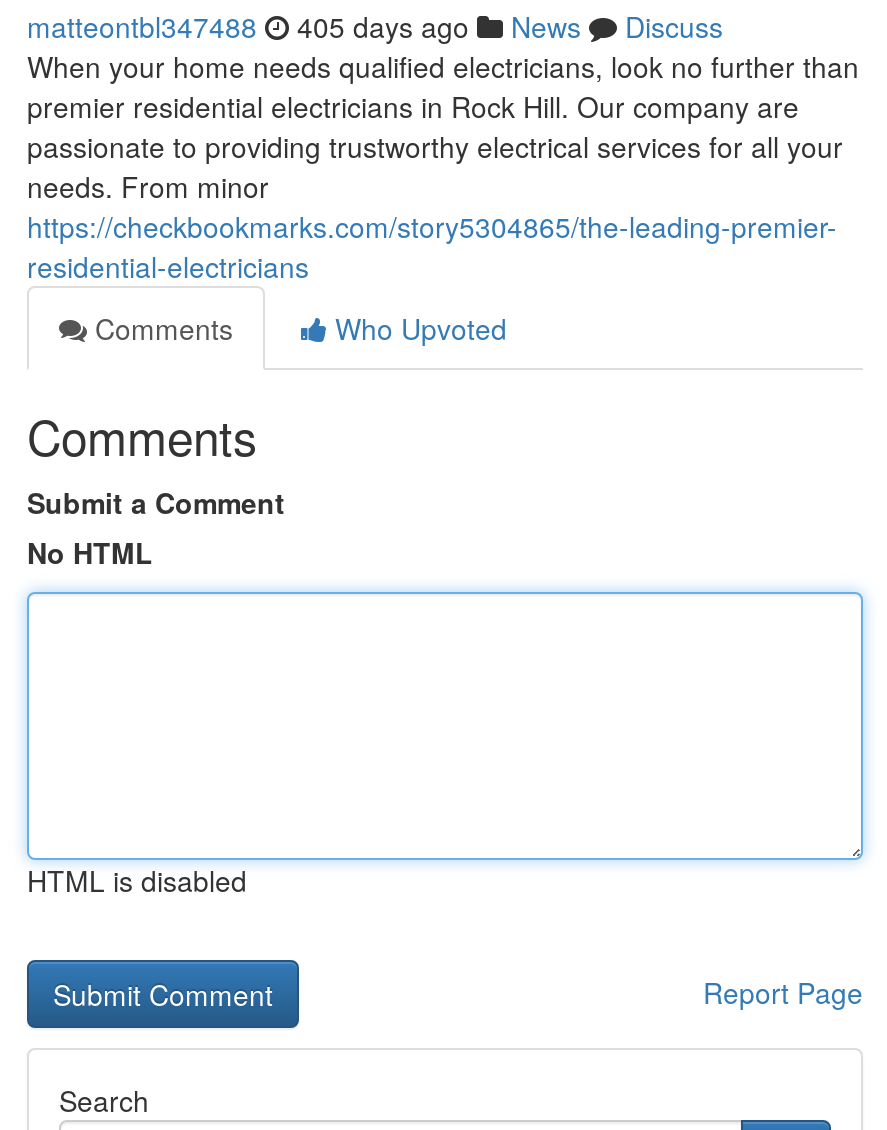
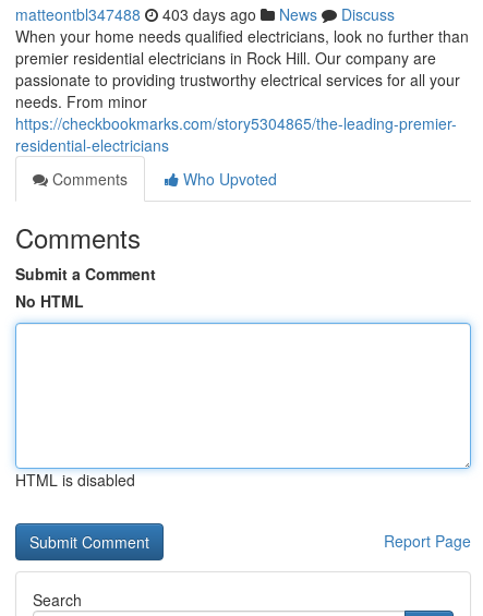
[27,6,723,46] matteontbl347488 405 days ago News Discuss -> [15,3,395,25] matteontbl347488 403 days ago News Discuss

